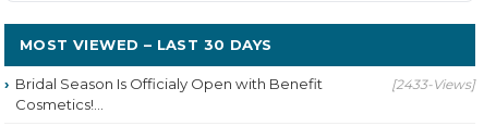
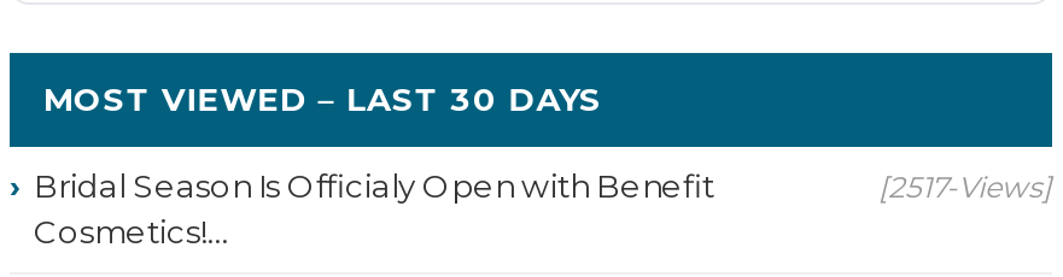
[391,76,475,92] [2433-Views] -> [878,168,1052,204] [2517-Views]

